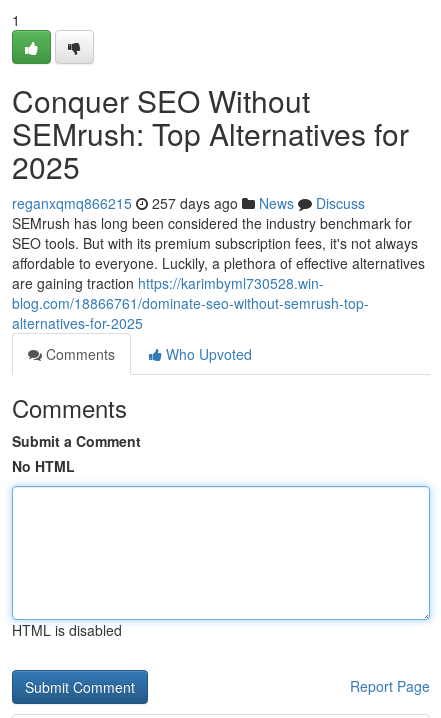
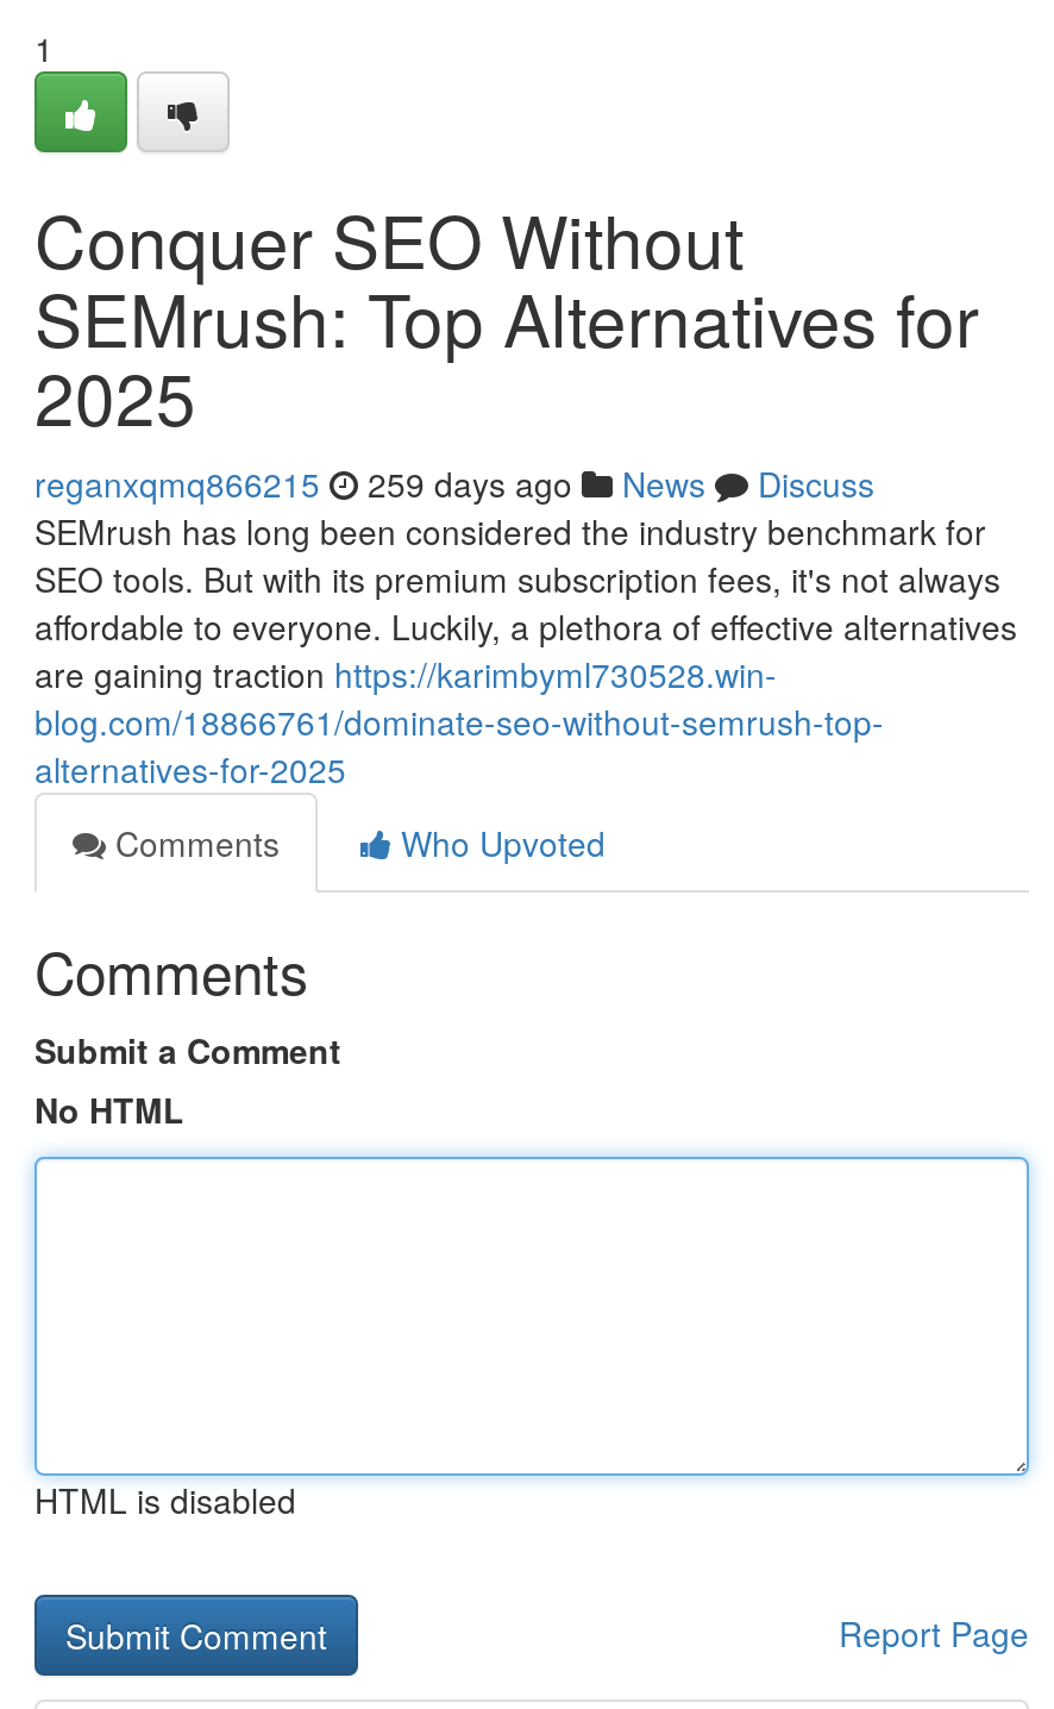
[12,193,365,213] reganxqmq866215 257 days ago News Discuss -> [34,459,874,507] reganxqmq866215 259 days ago News Discuss

